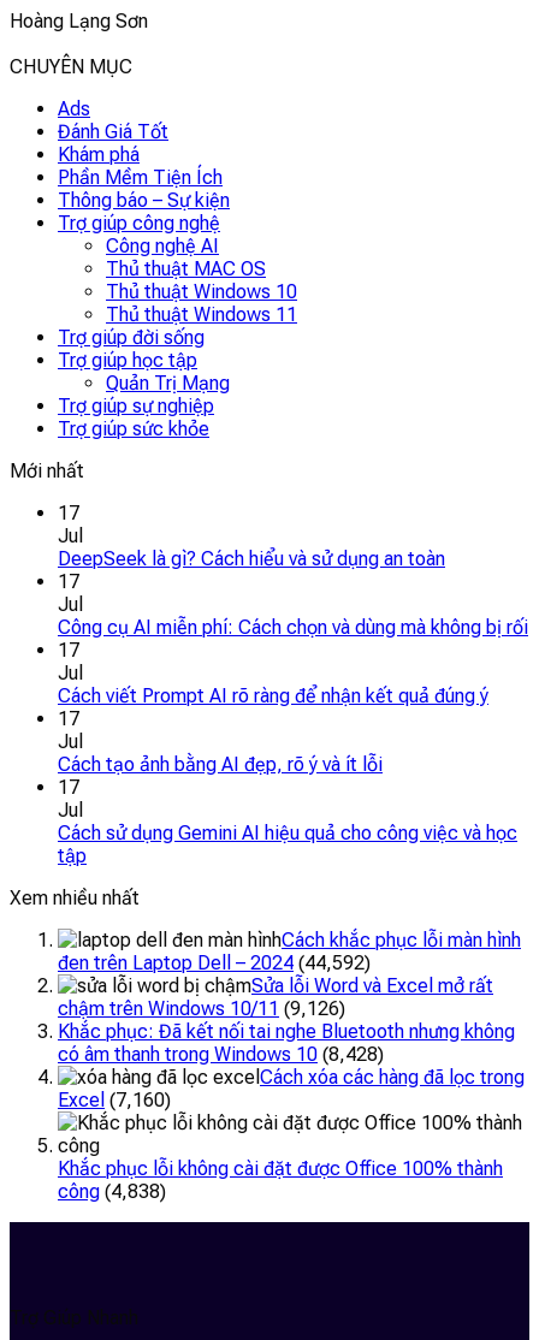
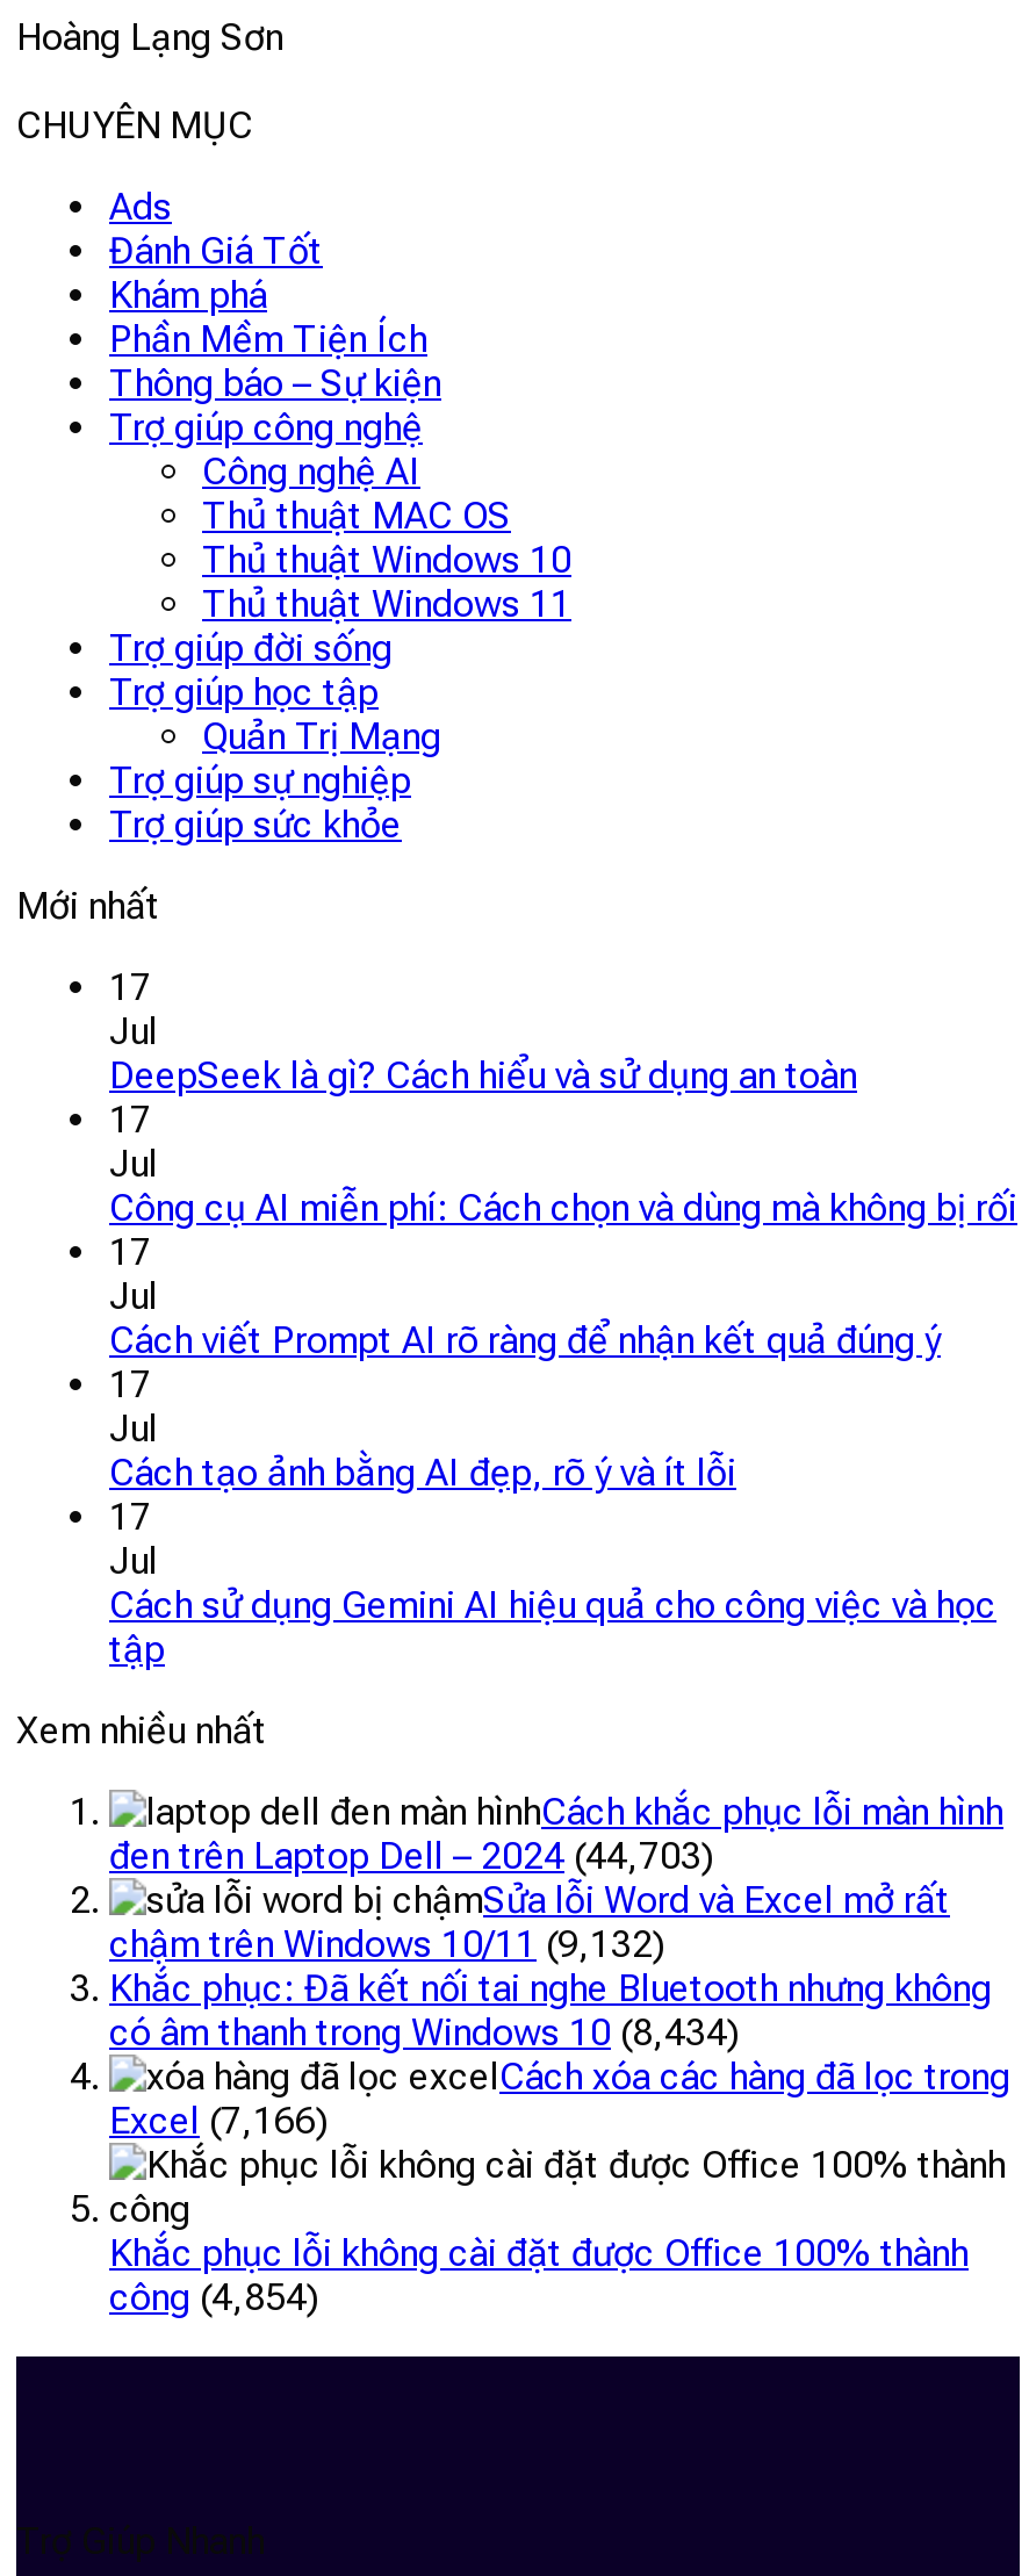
[58,952,371,975] đen trên Laptop Dell – 2024 (44,592) -> [109,1835,713,1879] đen trên Laptop Dell – 2024 (44,703)
[58,998,345,1020] chậm trên Windows 10/11 (9,126) -> [109,1923,664,1967] chậm trên Windows 10/11 (9,132)
[58,1043,384,1066] có âm thanh trong Windows 10 (8,428) -> [109,2011,739,2055] có âm thanh trong Windows 10 (8,434)
[58,1089,171,1112] Excel (7,160) -> [109,2099,328,2143] Excel (7,166)
[58,1180,166,1203] công (4,838) -> [109,2276,318,2320] công (4,854)

